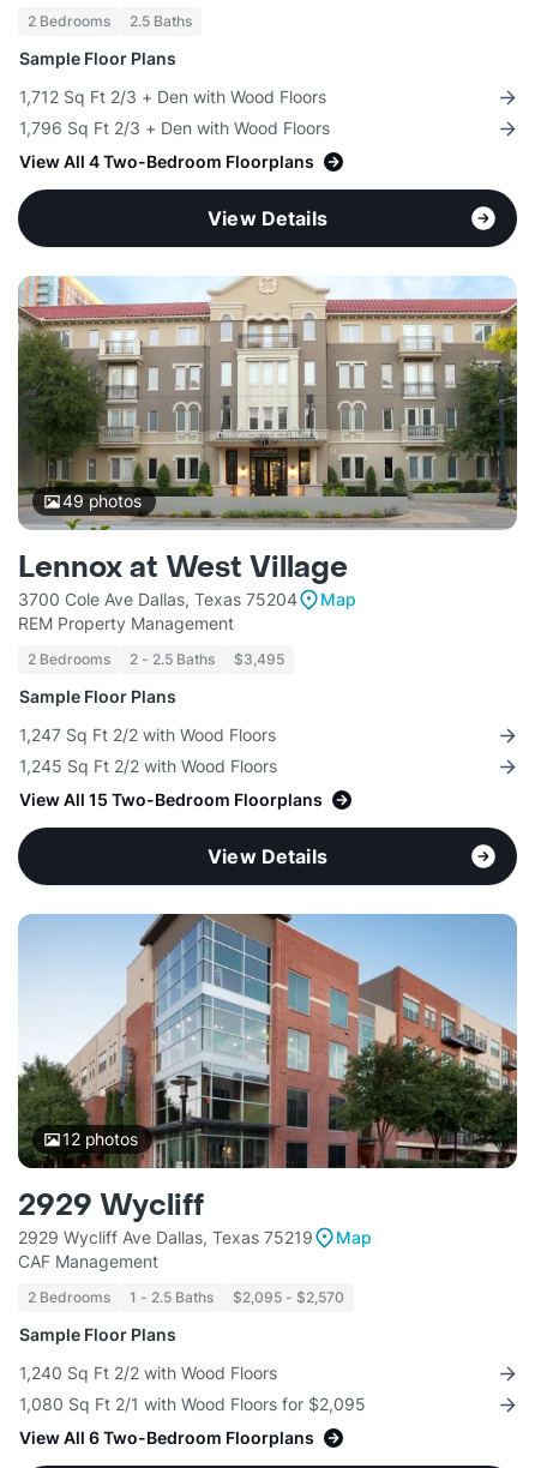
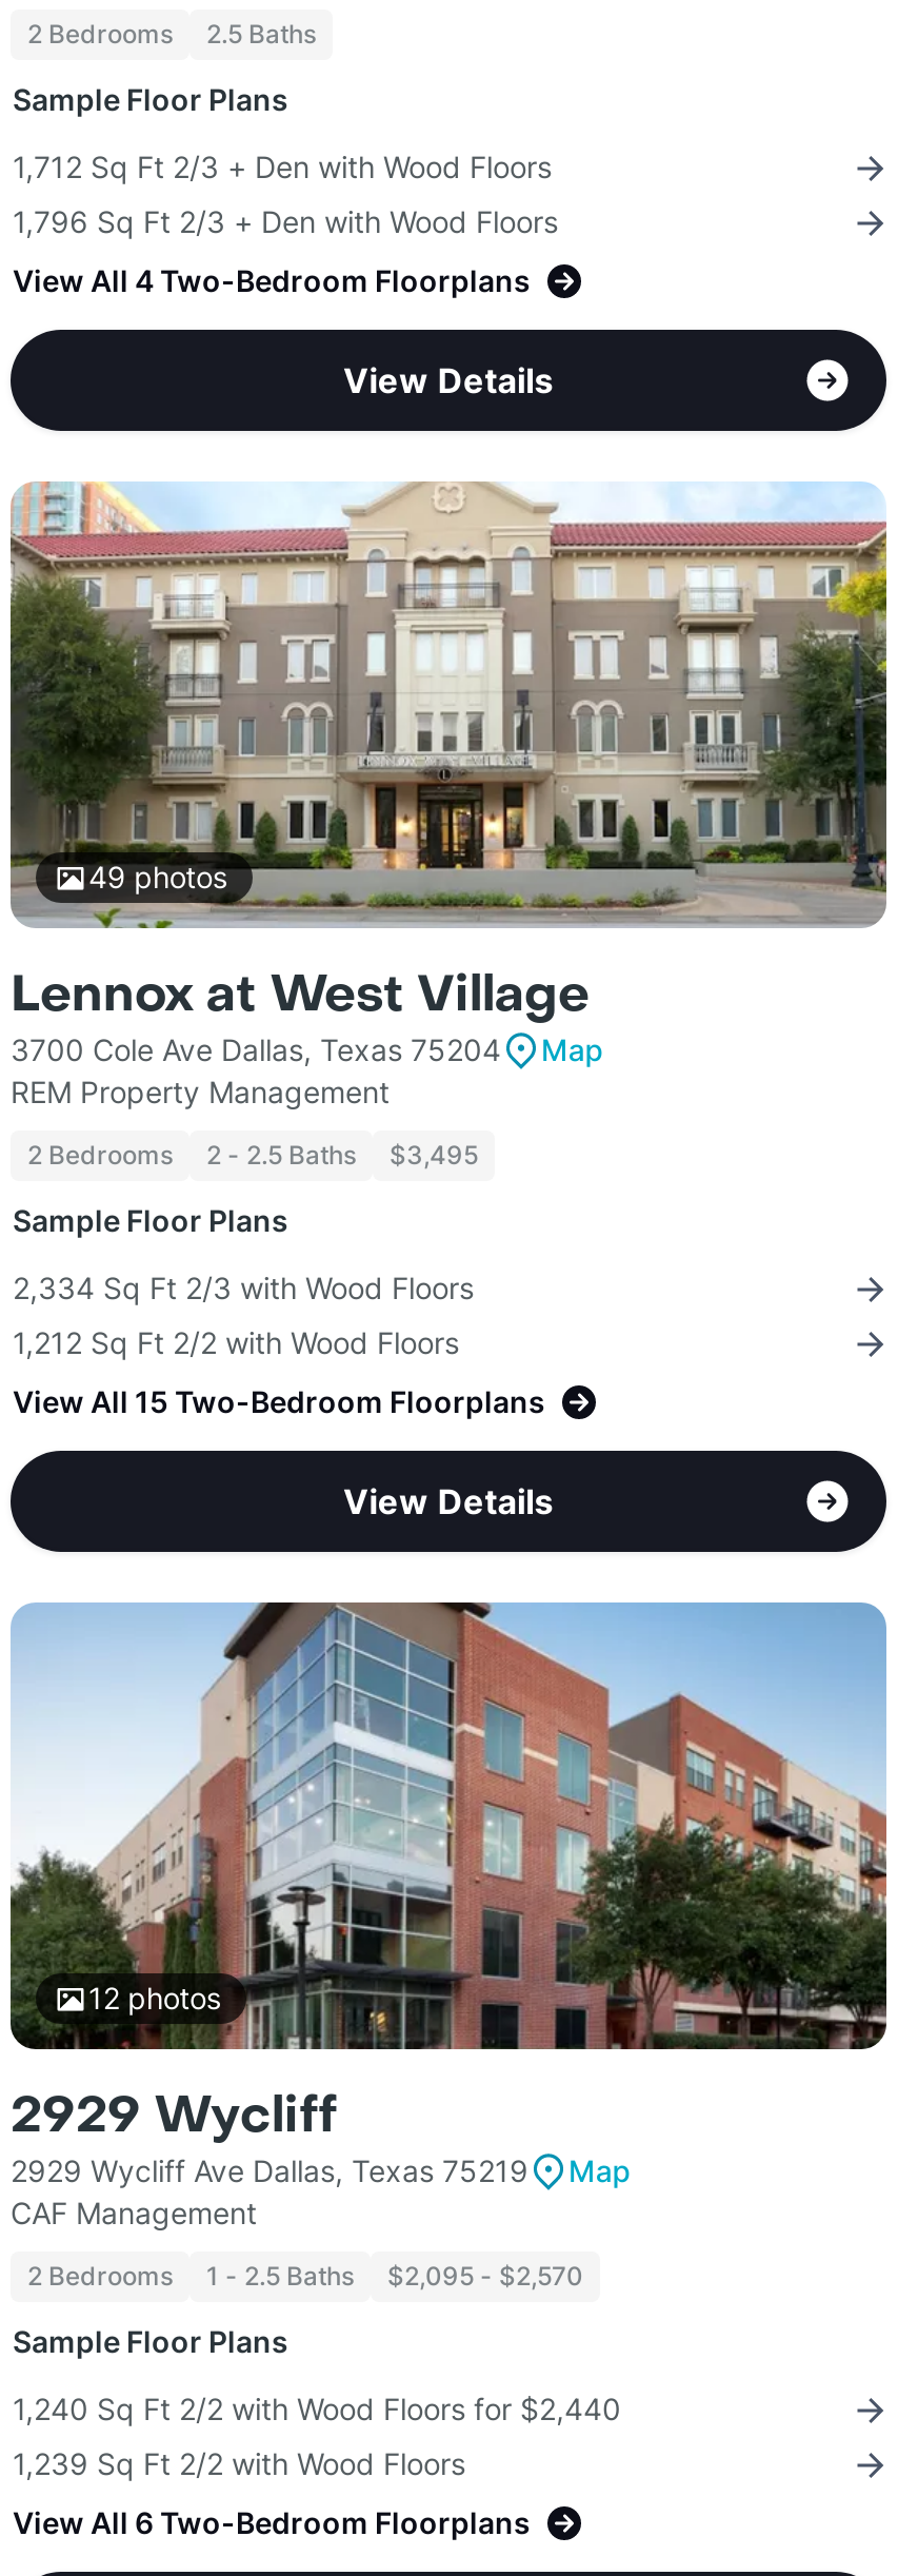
[19,725,276,745] 1,247 Sq Ft 2/2 with Wood Floors -> [13,1270,474,1306] 2,334 Sq Ft 2/3 with Wood Floors
[19,756,277,776] 1,245 Sq Ft 2/2 with Wood Floors -> [13,1325,459,1361] 1,212 Sq Ft 2/2 with Wood Floors
[19,1363,277,1383] 1,240 Sq Ft 2/2 with Wood Floors -> [13,2391,621,2427] 1,240 Sq Ft 2/2 with Wood Floors for $2,440
[19,1394,366,1414] 1,080 Sq Ft 2/1 with Wood Floors for $2,095 -> [13,2446,465,2482] 1,239 Sq Ft 2/2 with Wood Floors

